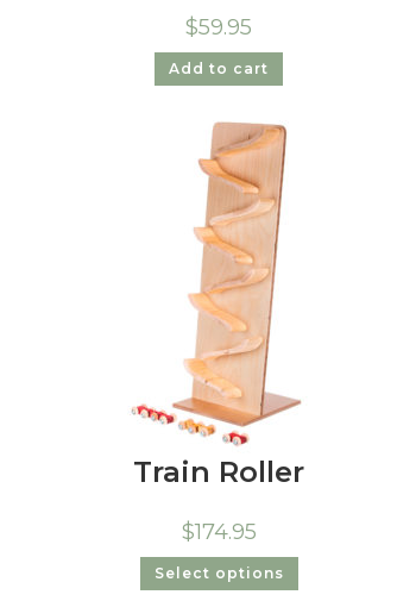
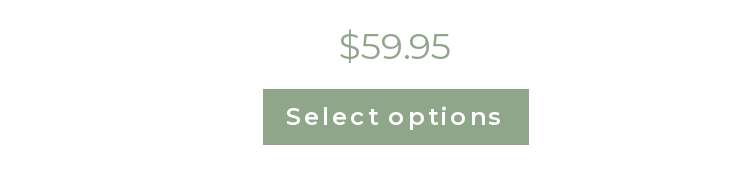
[169,60,269,78] Add to cart -> none
[131,120,304,545] [image] | Train Roller | $174.95 -> none

